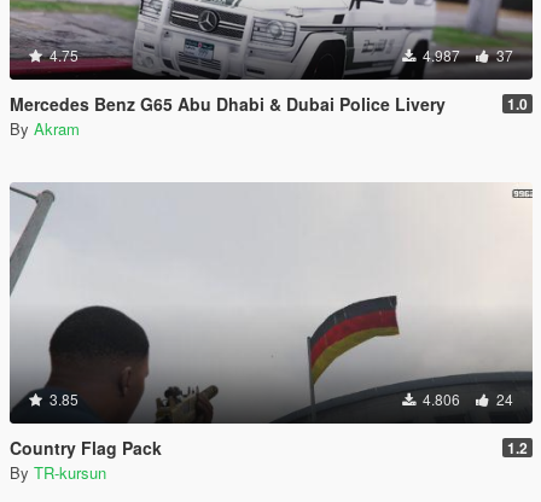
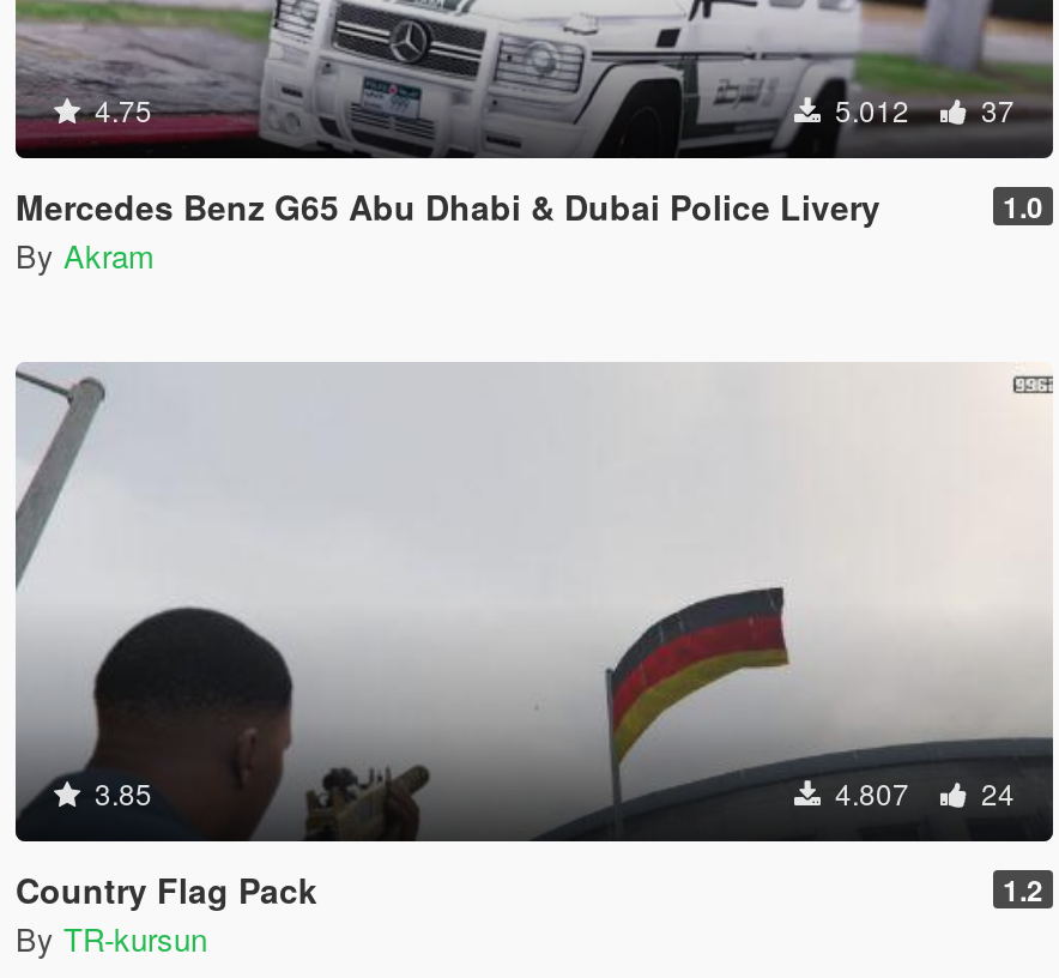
[419,45,513,65] 4.987 37 -> [828,89,1015,129] 5.012 37
[419,389,513,409] 4.806 24 -> [828,772,1015,813] 4.807 24

